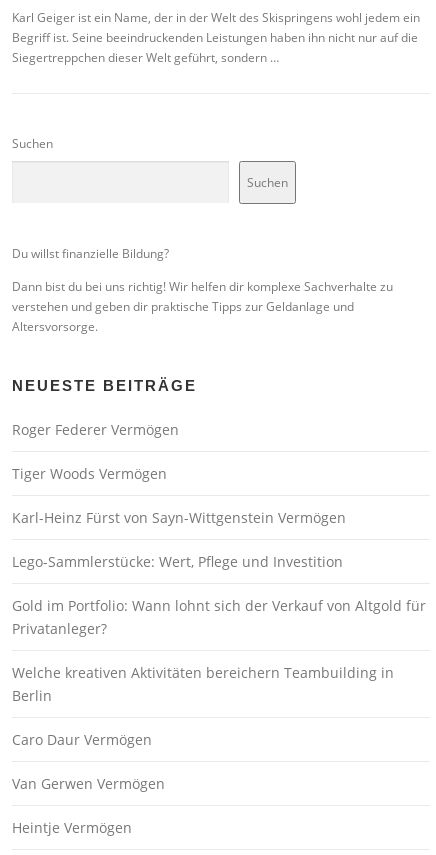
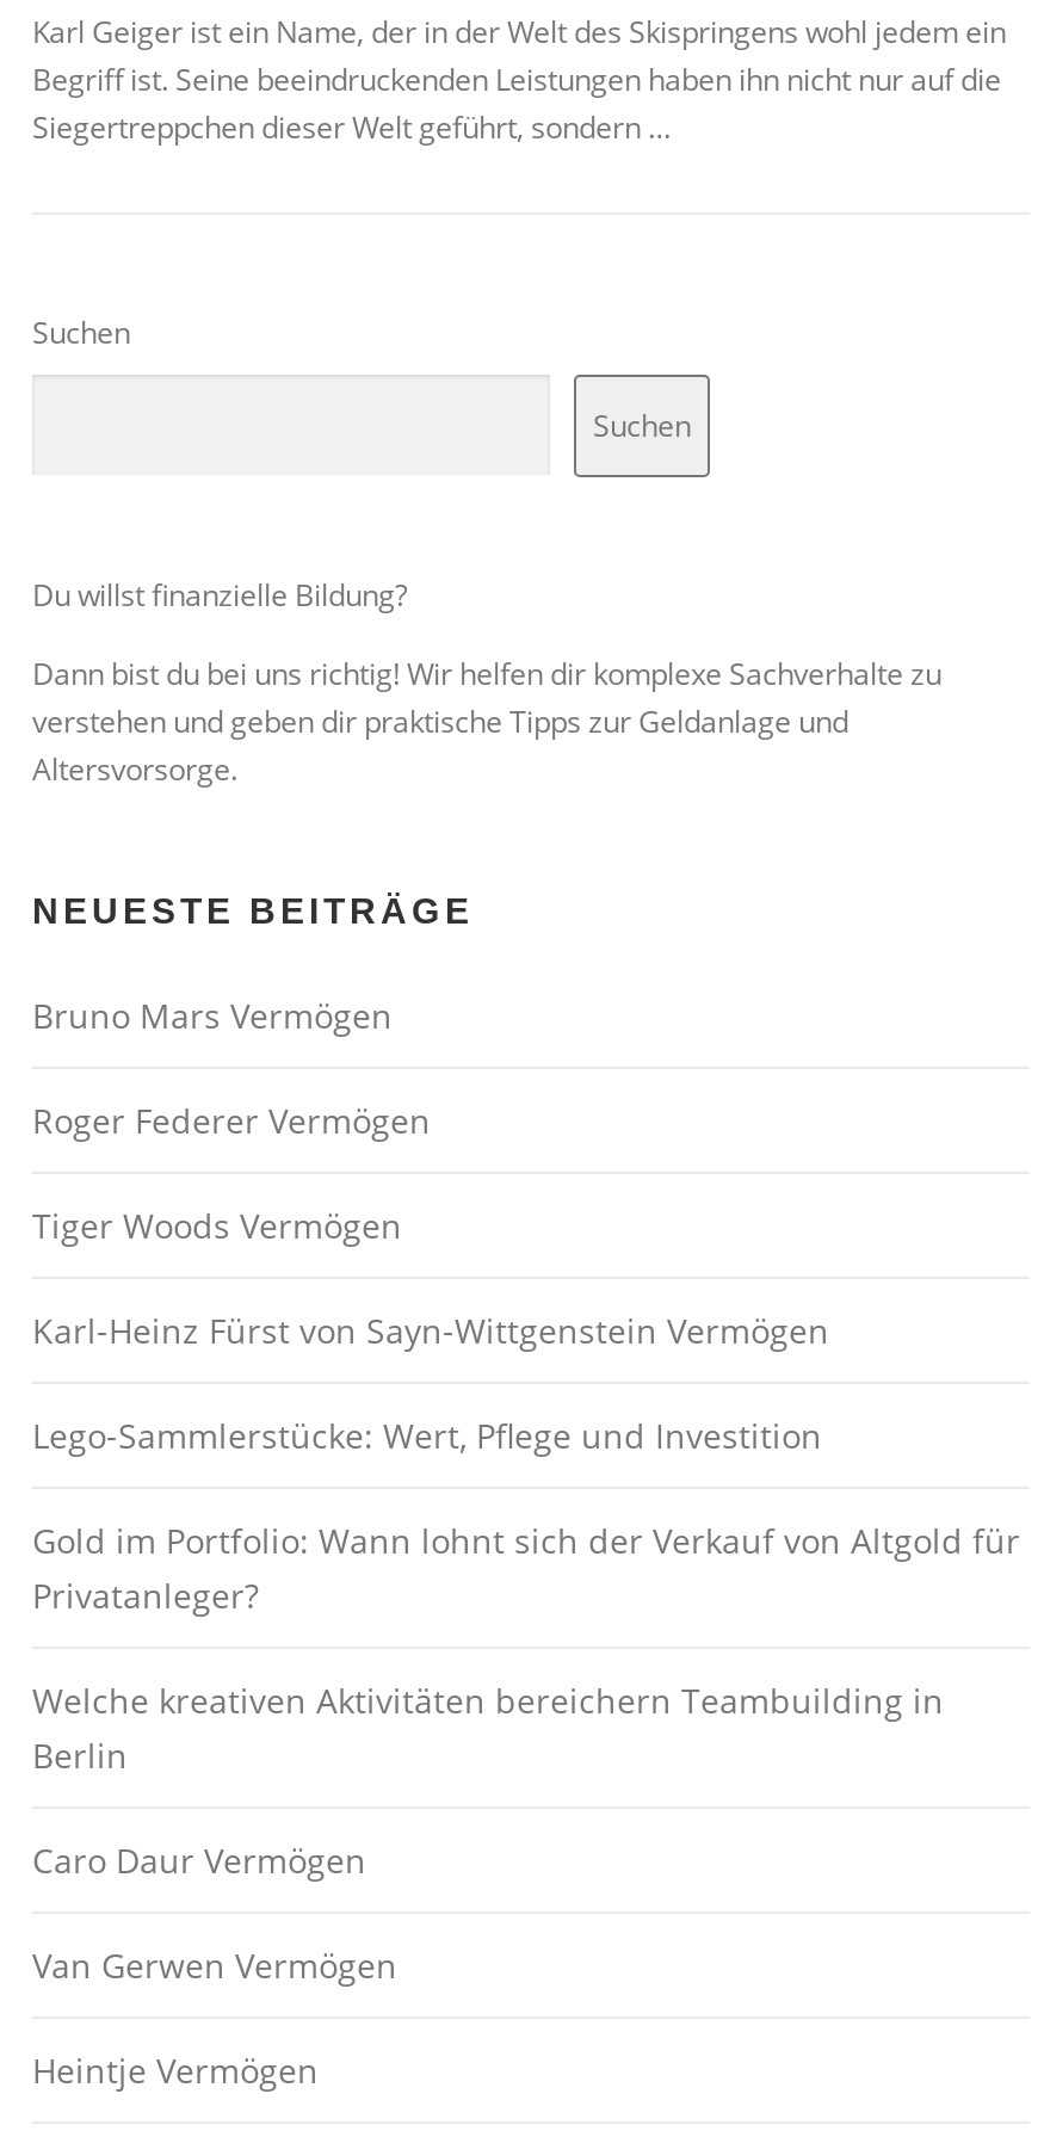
none -> [32,993,393,1039] Bruno Mars Vermögen

